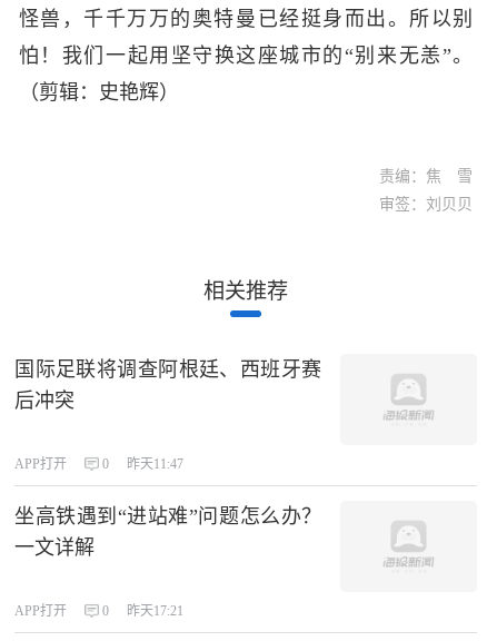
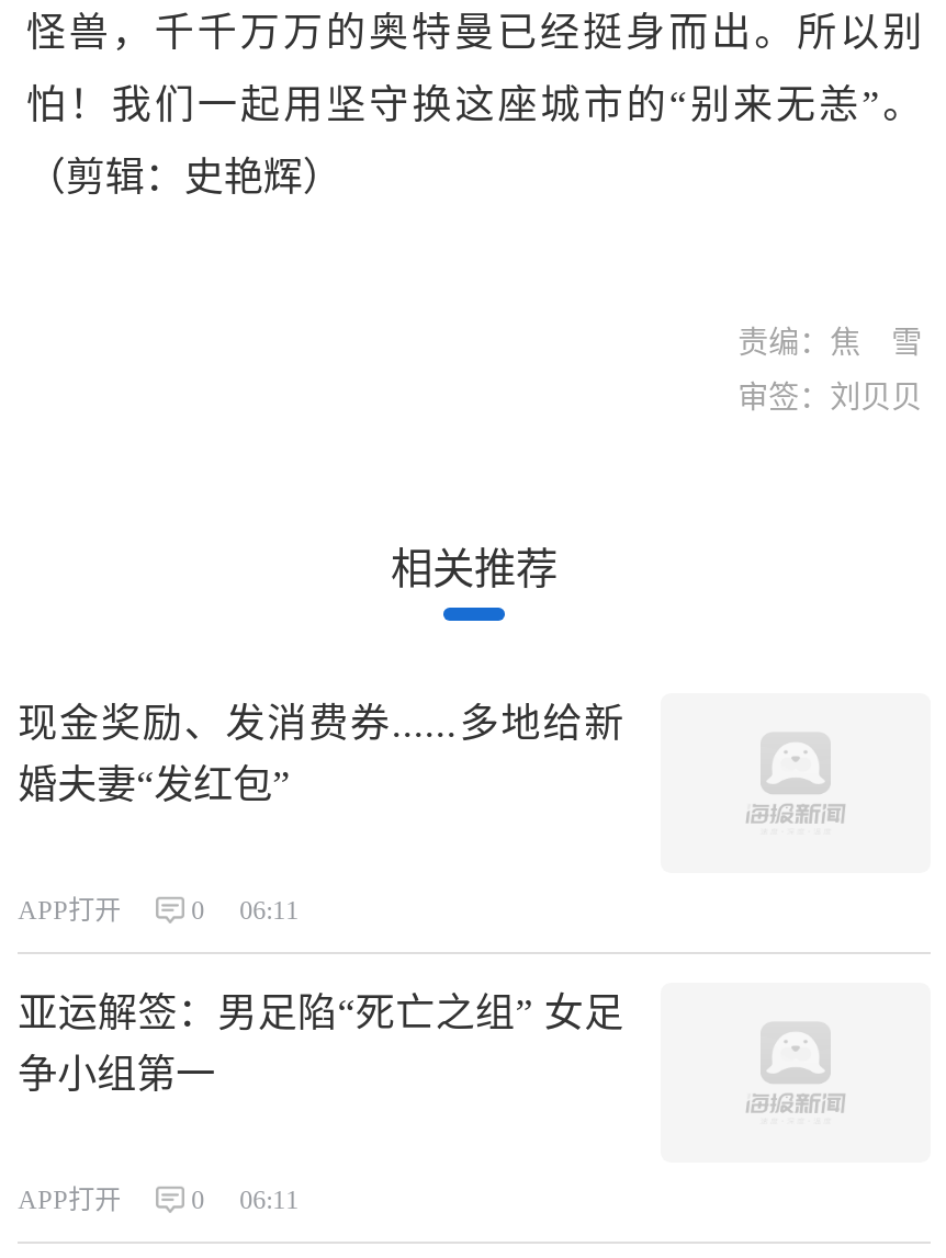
[15,358,321,412] 国际足联将调查阿根廷、西班牙赛 | 后冲突 -> [18,702,624,807] 现金奖励、发消费券......多地给新 | 婚夫妻“发红包”
[102,456,184,472] 0 昨天11:47 -> [191,895,299,926] 0 06:11
[15,505,321,559] 坐高铁遇到“进站难”问题怎么办？ | 一文详解 -> [18,992,624,1097] 亚运解签：男足陷“死亡之组” 女足 | 争小组第一
[102,603,184,619] 0 昨天17:21 -> [191,1185,299,1216] 0 06:11

